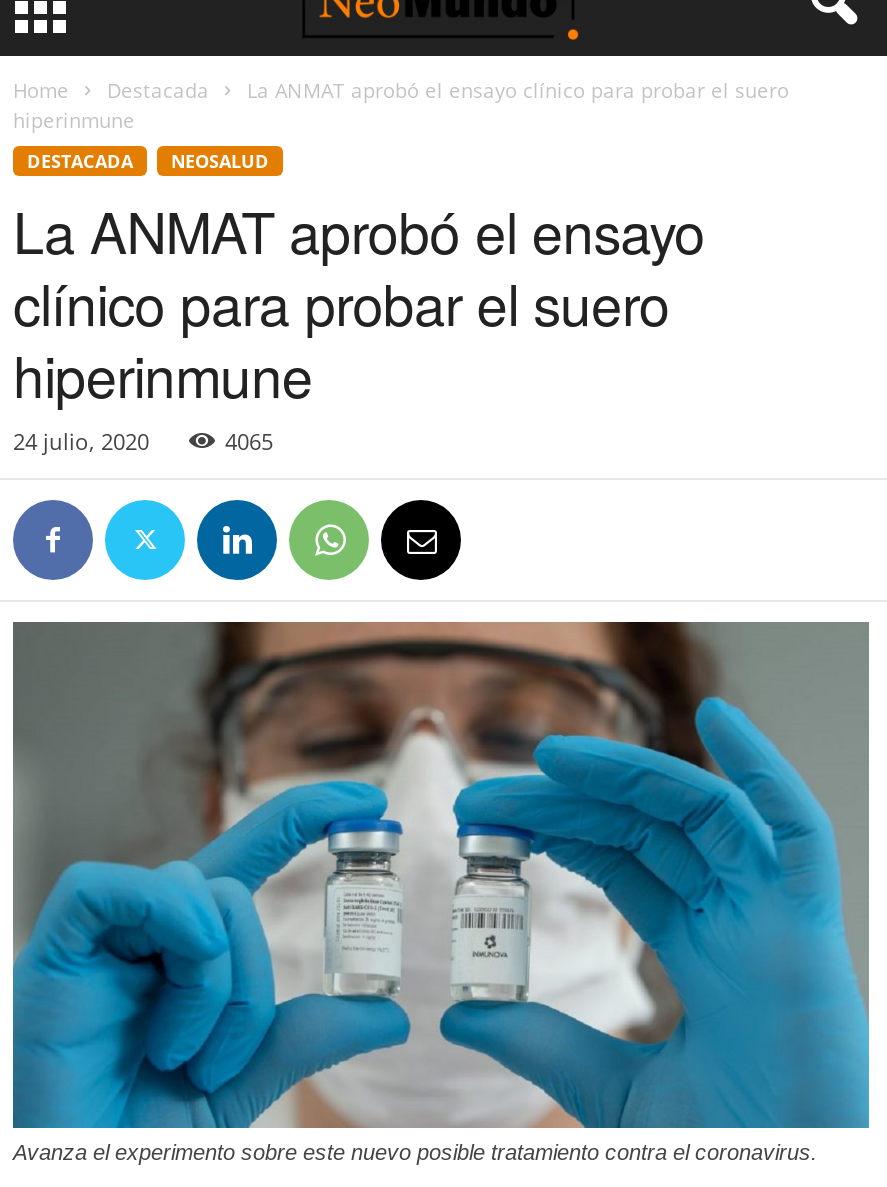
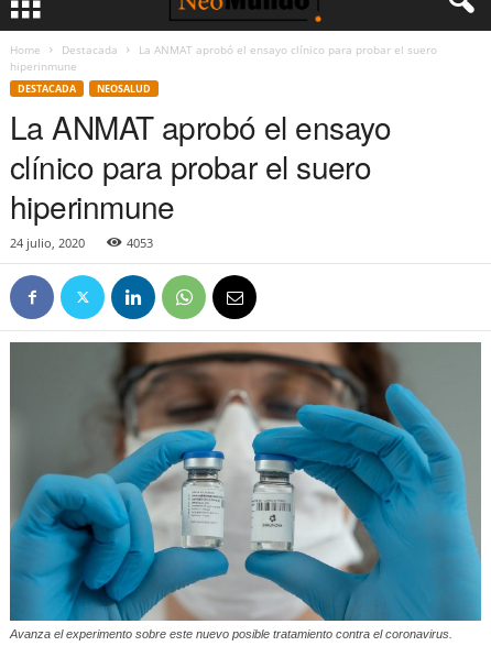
[225,426,273,456] 4065 -> [127,234,153,251] 4053

